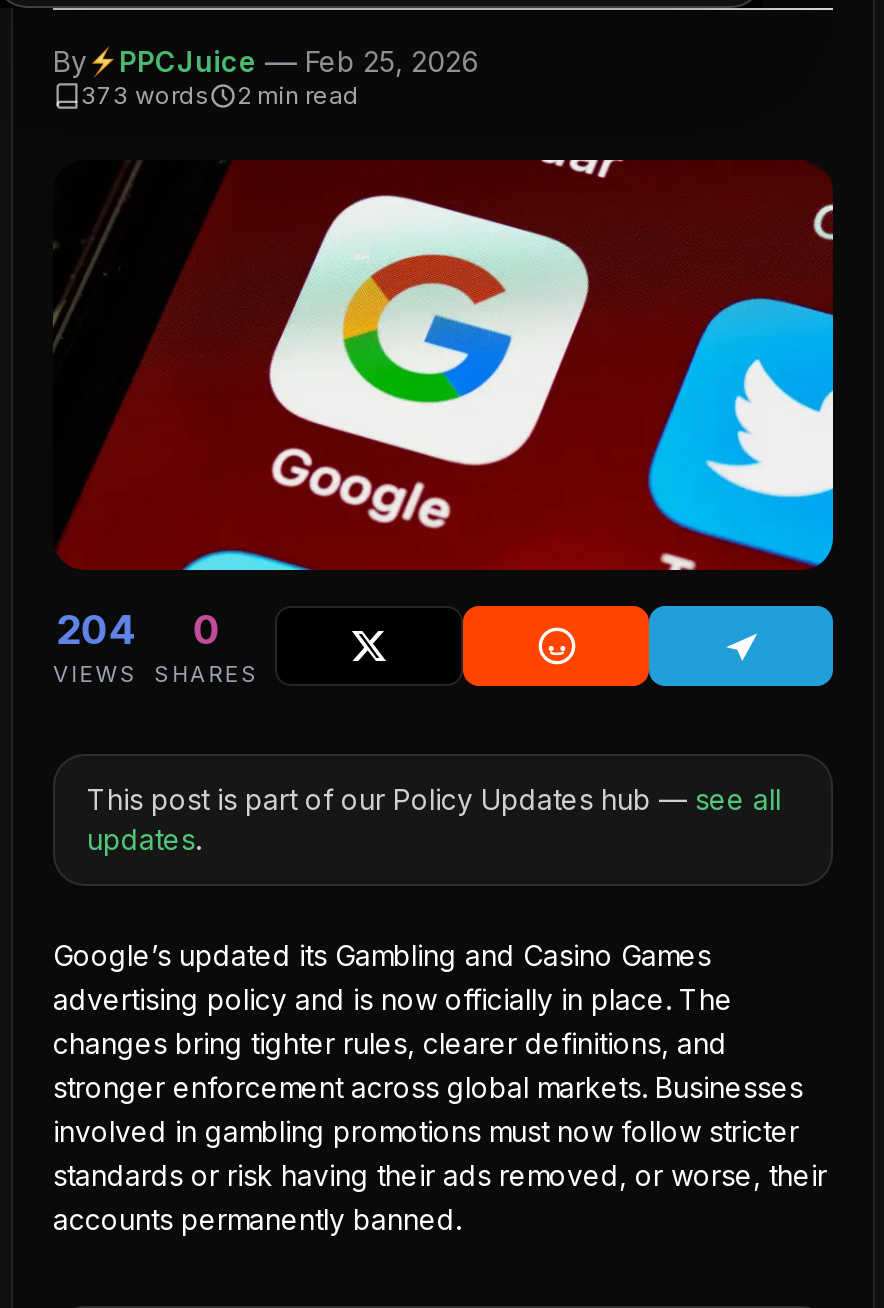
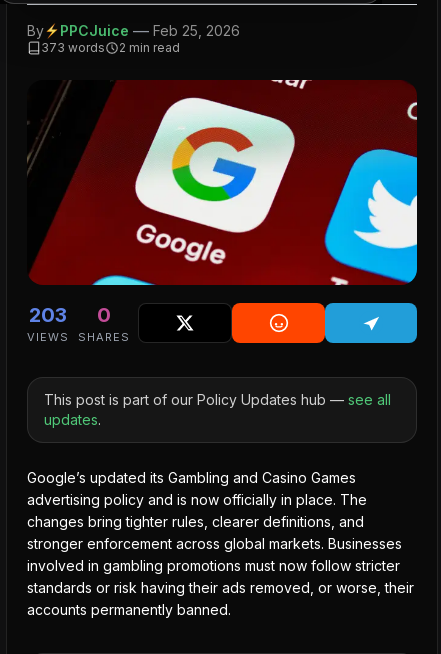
[57,606,221,654] 204 0 -> [29,303,111,327] 203 0

